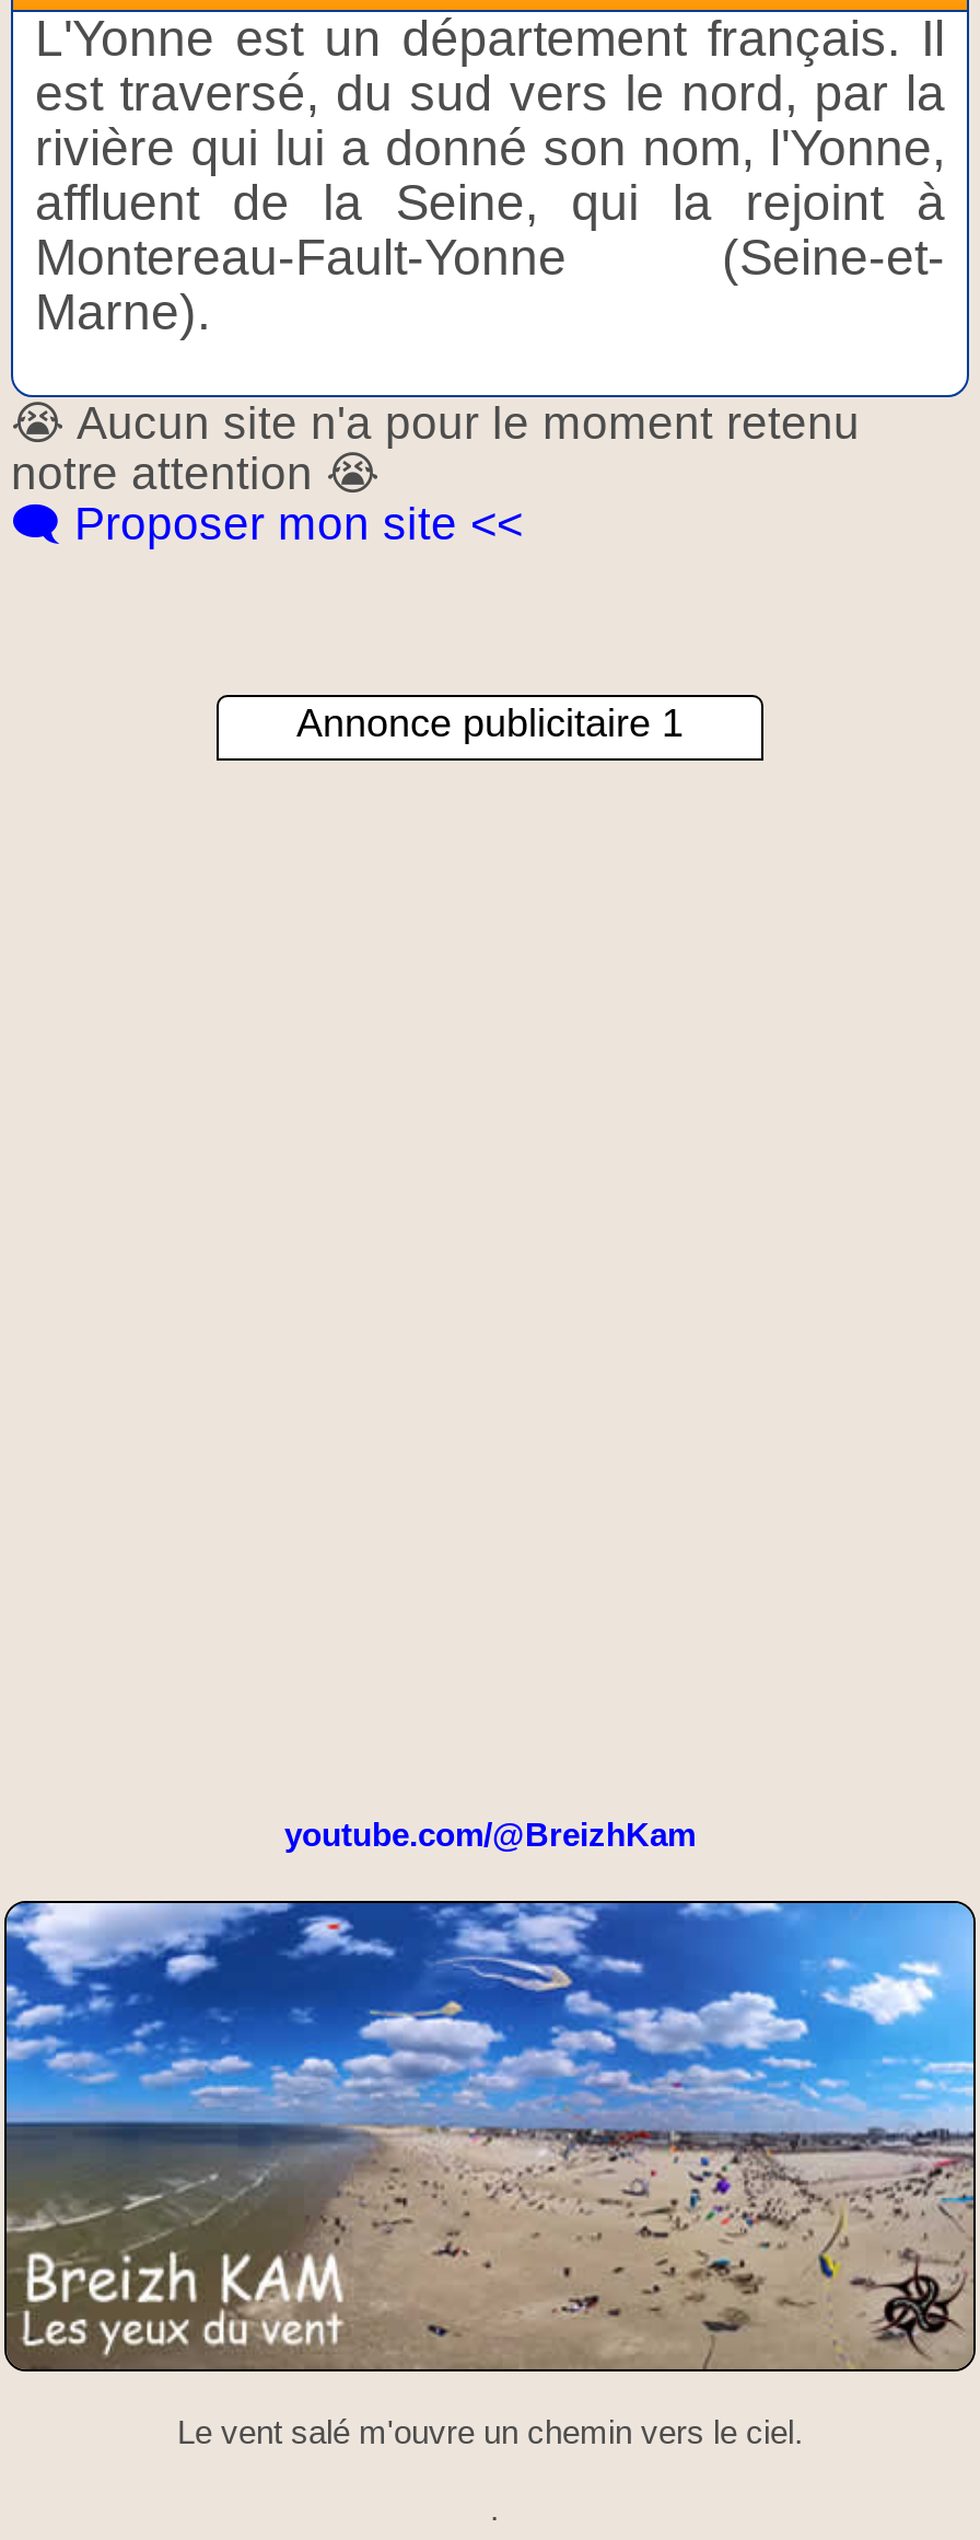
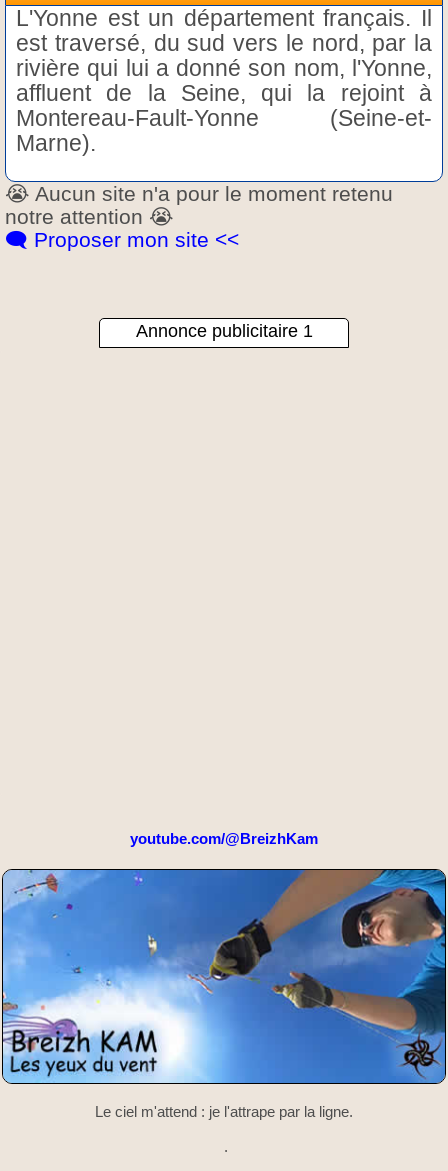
[7,1901,973,2449] [image] | Le vent salé m'ouvre un chemin vers le ciel. -> [3,869,445,1120] [image] | Le ciel m'attend : je l'attrape par la ligne.

